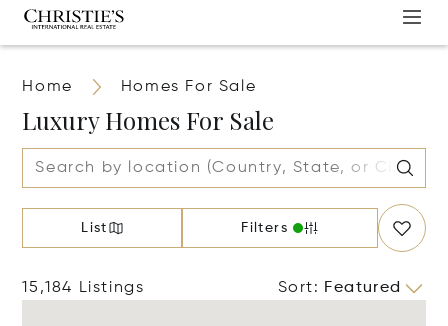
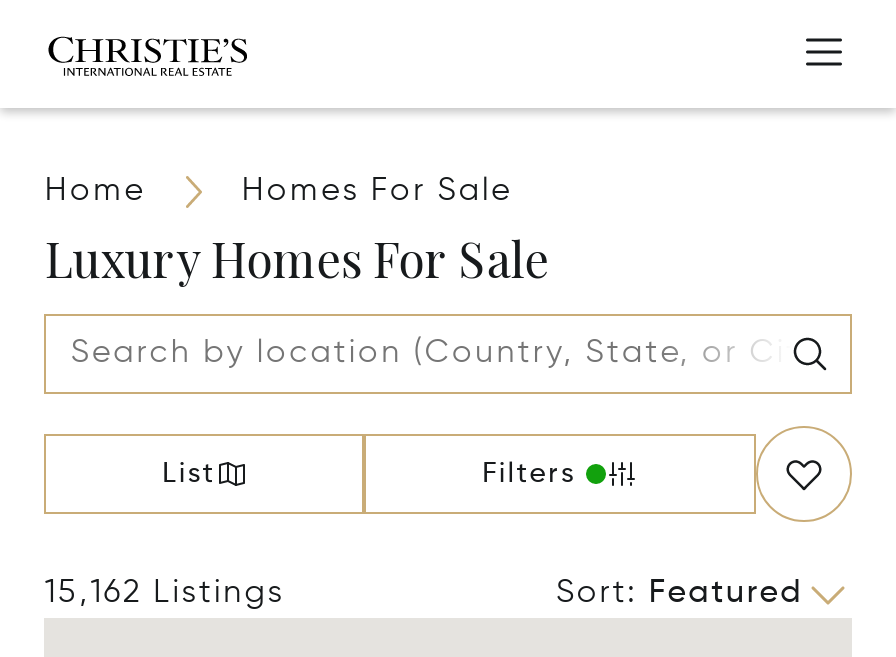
[22,280,144,296] 15,184 Listings -> [45,578,285,610] 15,162 Listings

